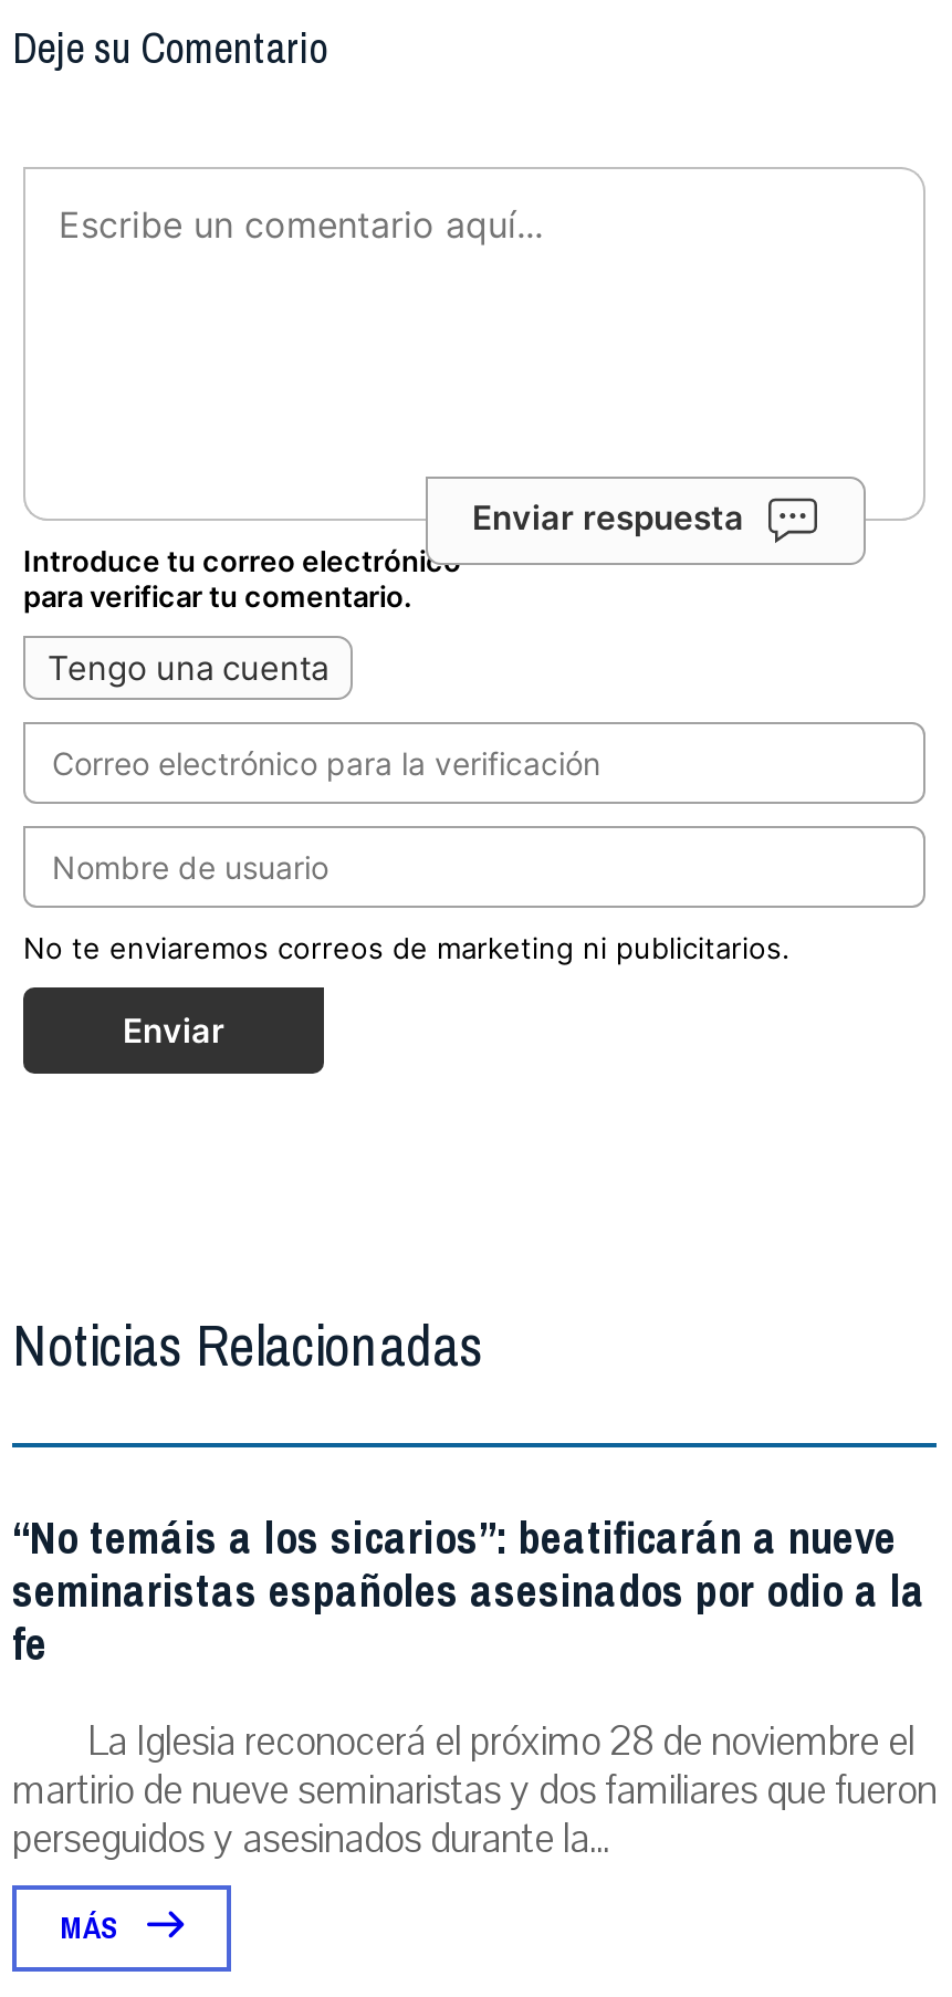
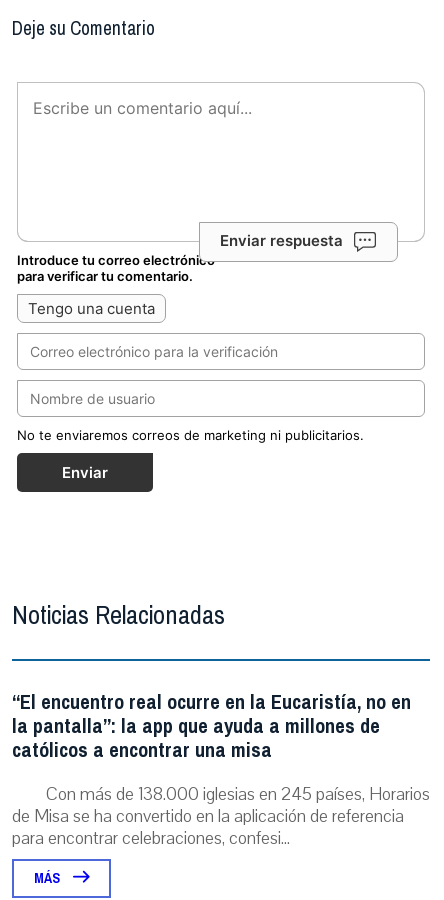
[12,1498,937,1865] “No temáis a los sicarios”: beatificarán a nueve | seminaristas españoles asesinados por odio a la | fe | La Iglesia reconocerá el próximo 28 de noviembre el | martirio de nueve seminaristas y dos familiares que fueron | perseguidos y asesinados durante la... -> [12,684,430,850] “El encuentro real ocurre en la Eucaristía, no en | la pantalla”: la app que ayuda a millones de | católicos a encontrar una misa | Con más de 138.000 iglesias en 245 países, Horarios | de Misa se ha convertido en la aplicación de referencia | para encontrar celebraciones, confesi...

